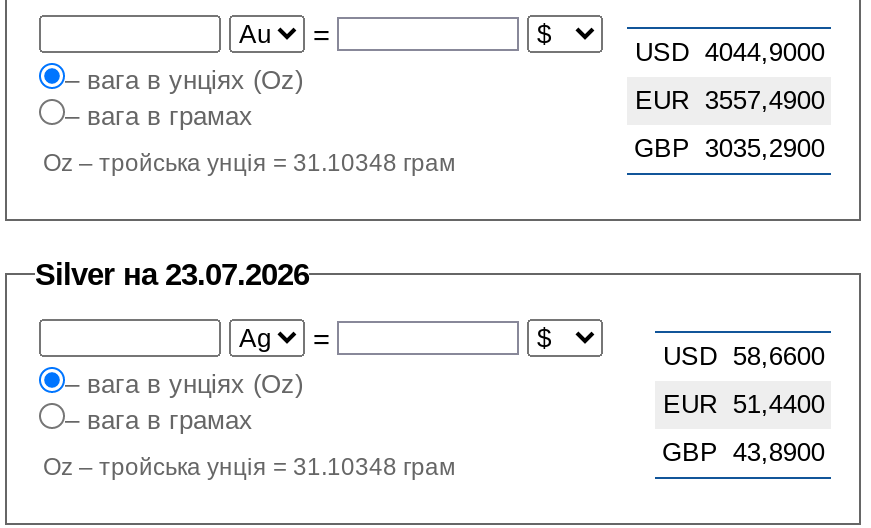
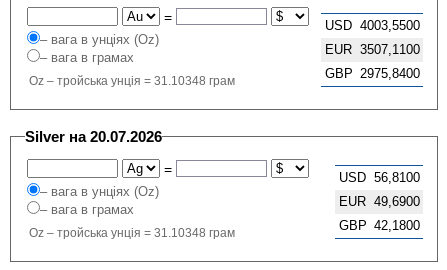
[635,36,825,66] USD 4044,9000 -> [325,18,420,33] USD 4003,5500
[635,84,825,114] EUR 3557,4900 -> [325,42,420,57] EUR 3507,1100
[634,132,825,162] GBP 3035,2900 -> [324,66,420,81] GBP 2975,8400
[35,256,309,290] Silver на 23.07.2026 -> [25,128,162,145] Silver на 20.07.2026
[663,342,825,372] USD 58,6600 -> [339,170,420,185] USD 56,8100
[663,390,825,420] EUR 51,4400 -> [339,194,420,209] EUR 49,6900
[662,438,825,468] GBP 43,8900 -> [338,218,420,233] GBP 42,1800

